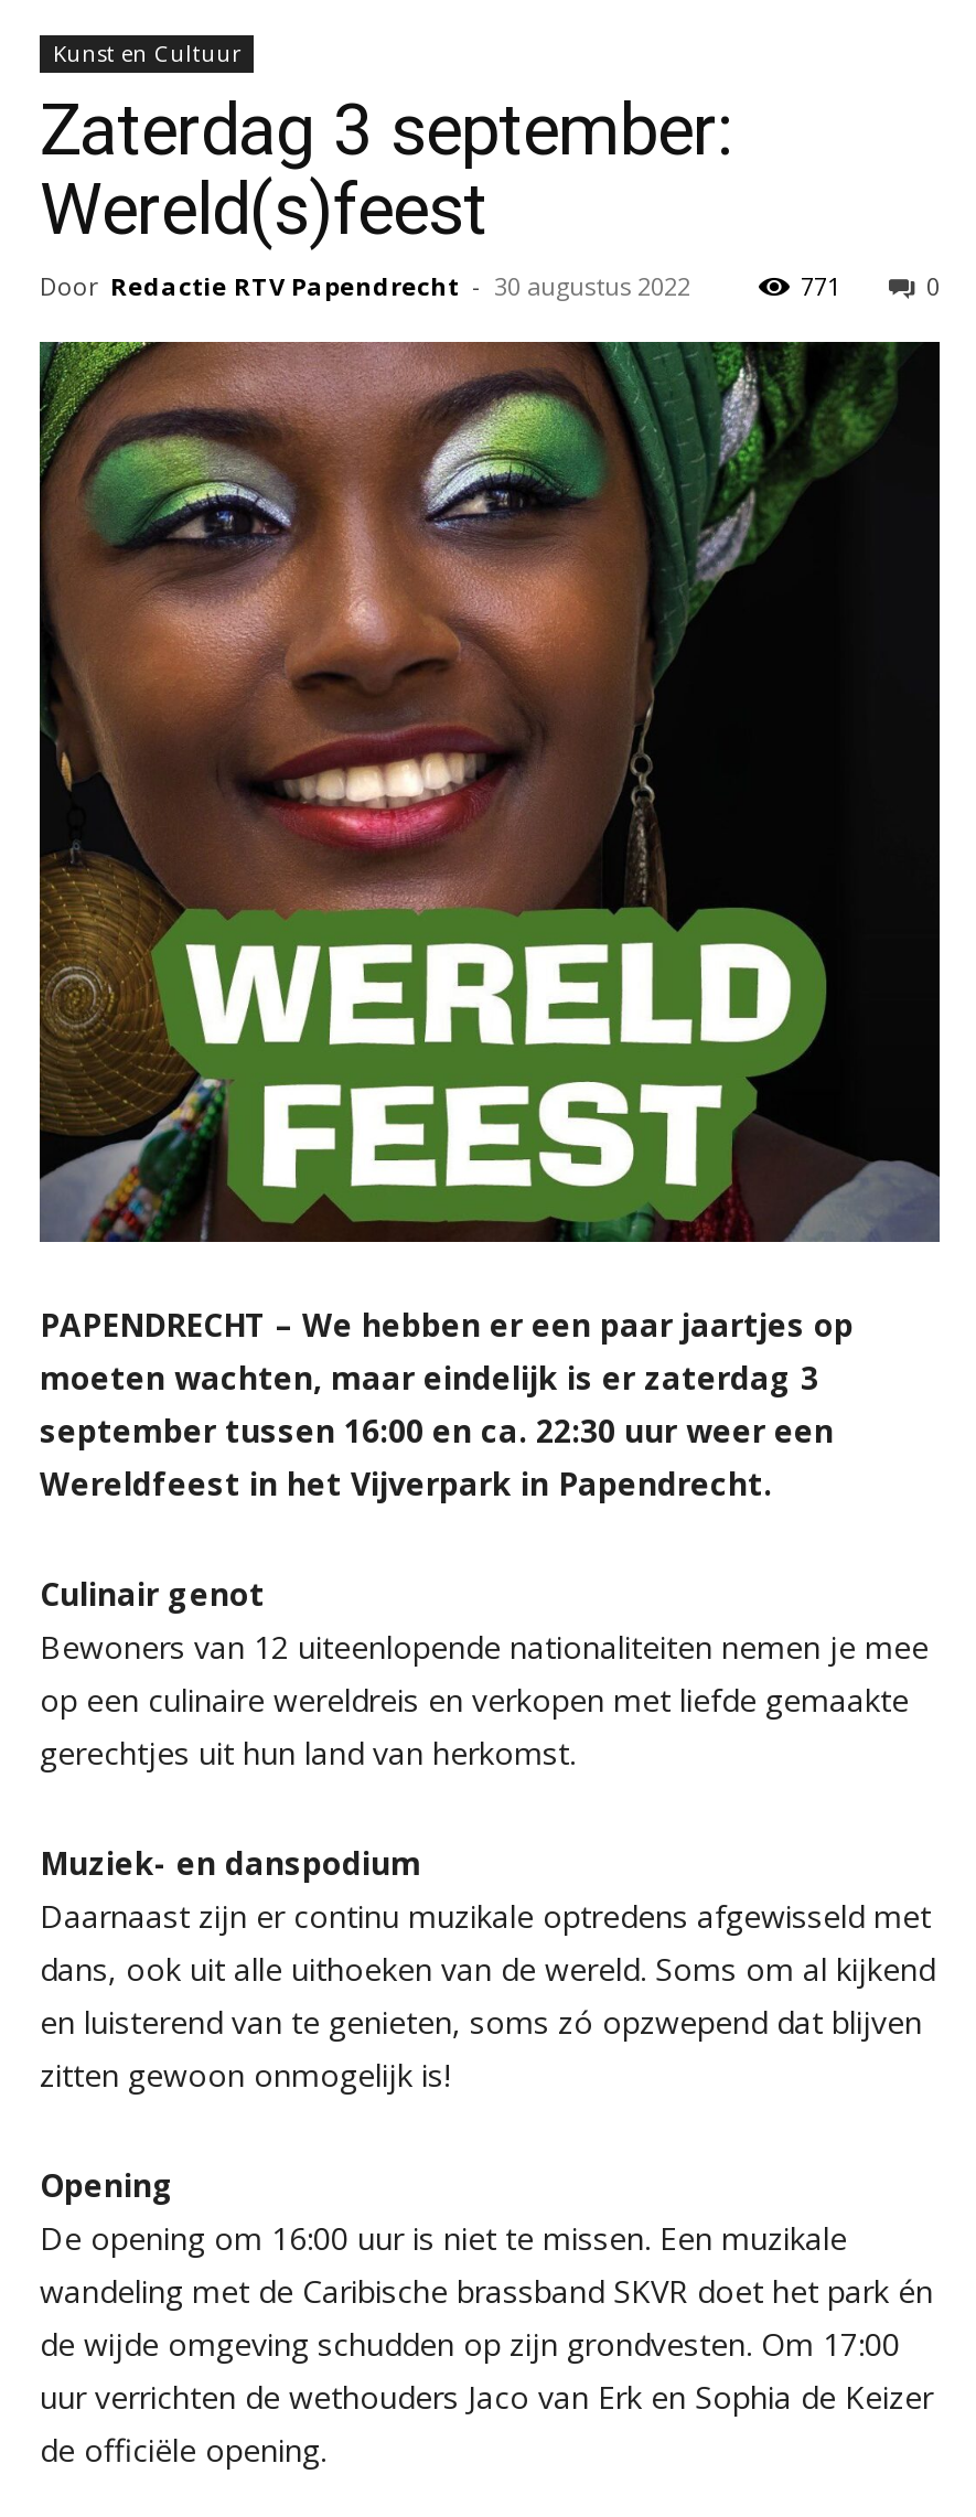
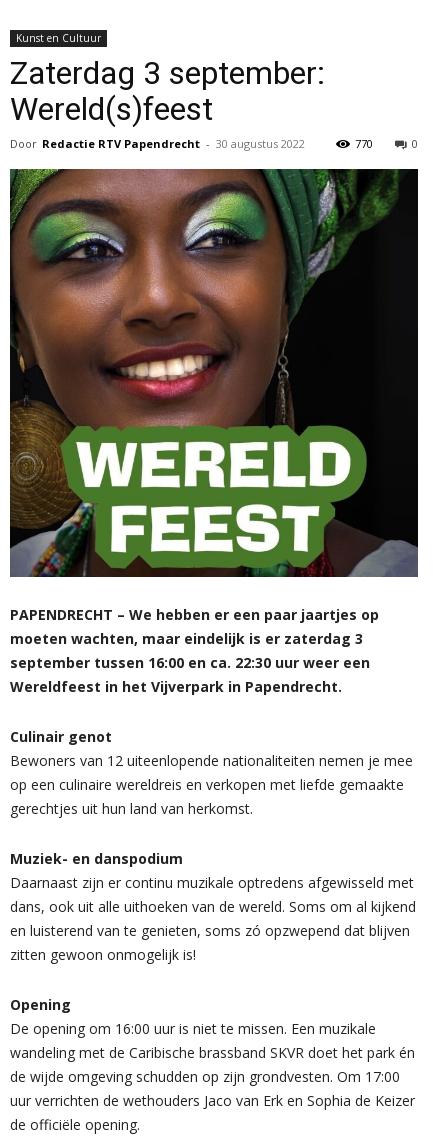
[801,269,840,302] 771 -> [355,136,373,151] 770

